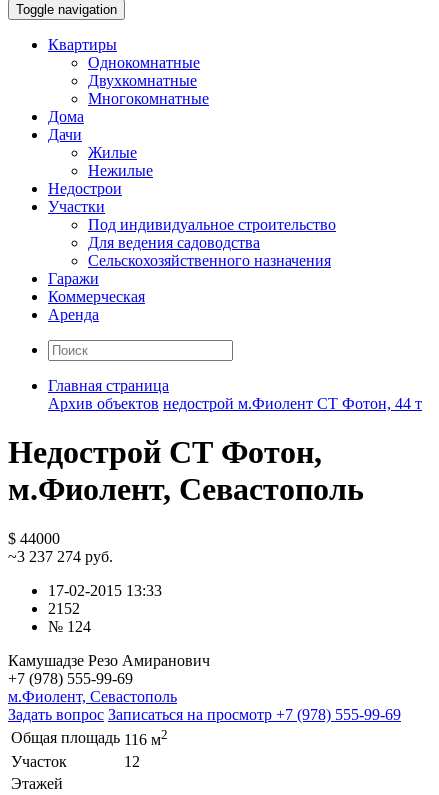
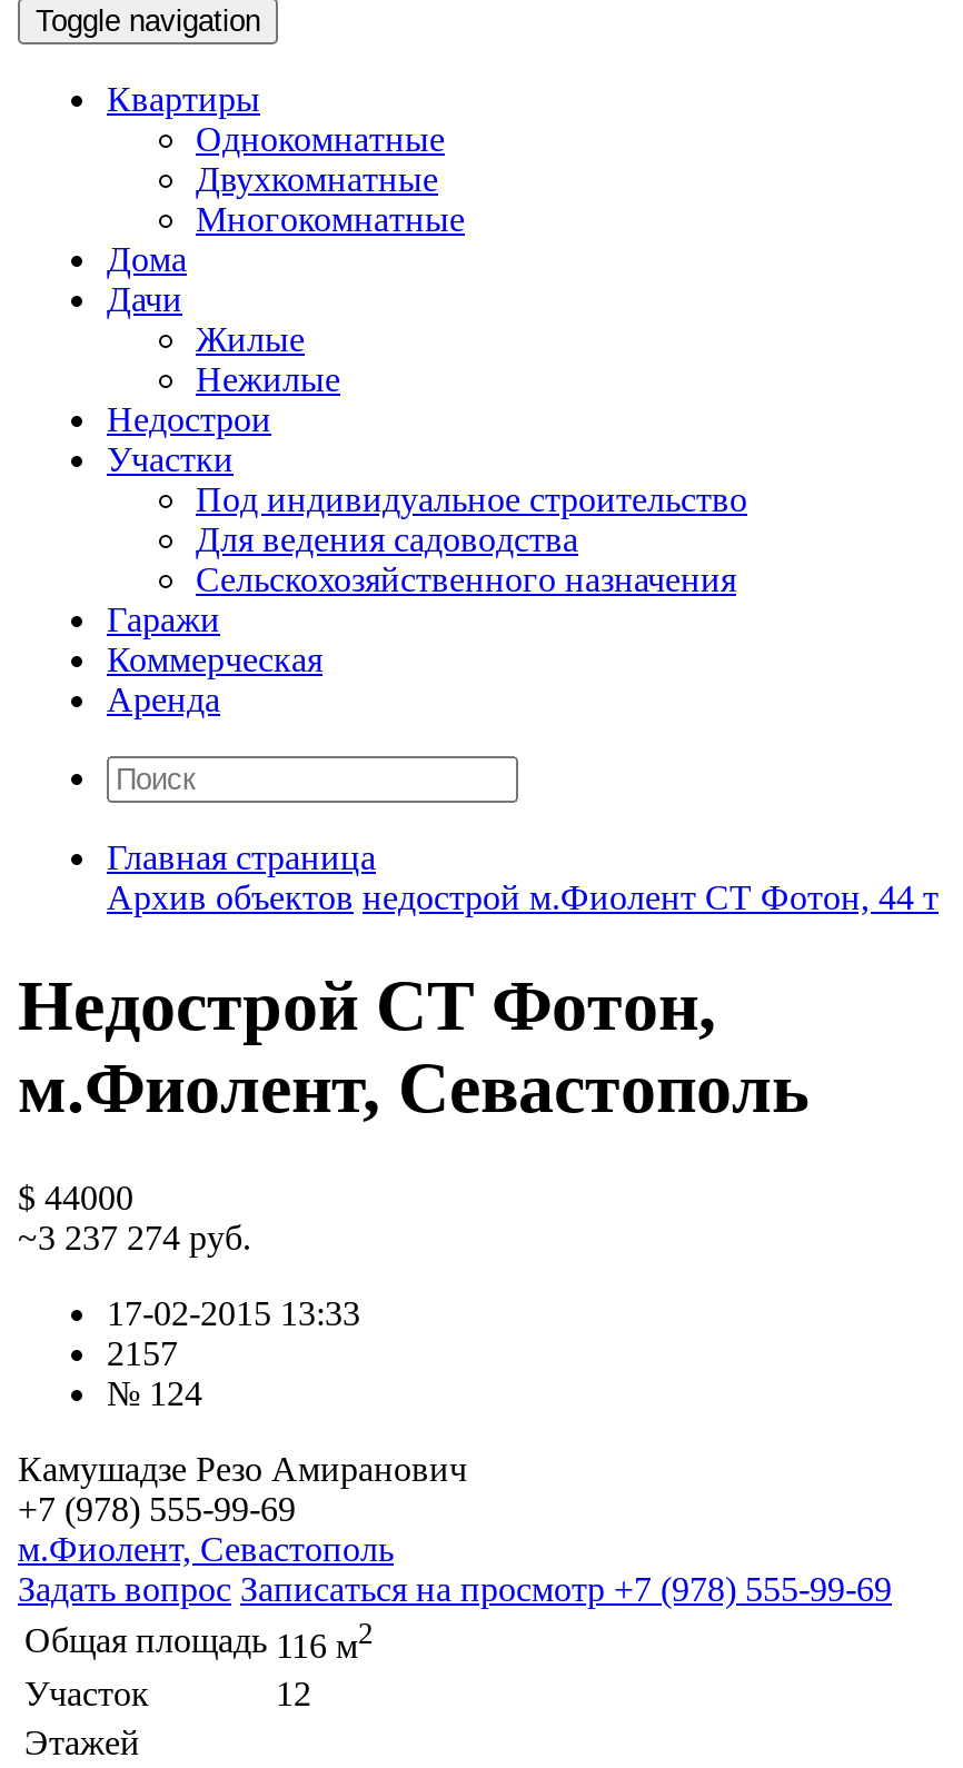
[48,600,80,617] 2152 -> [107,1334,178,1372] 2157

